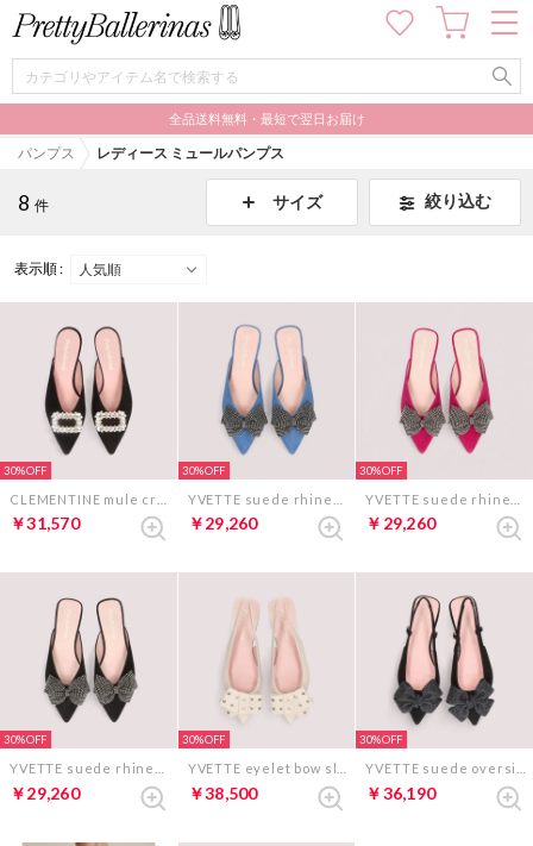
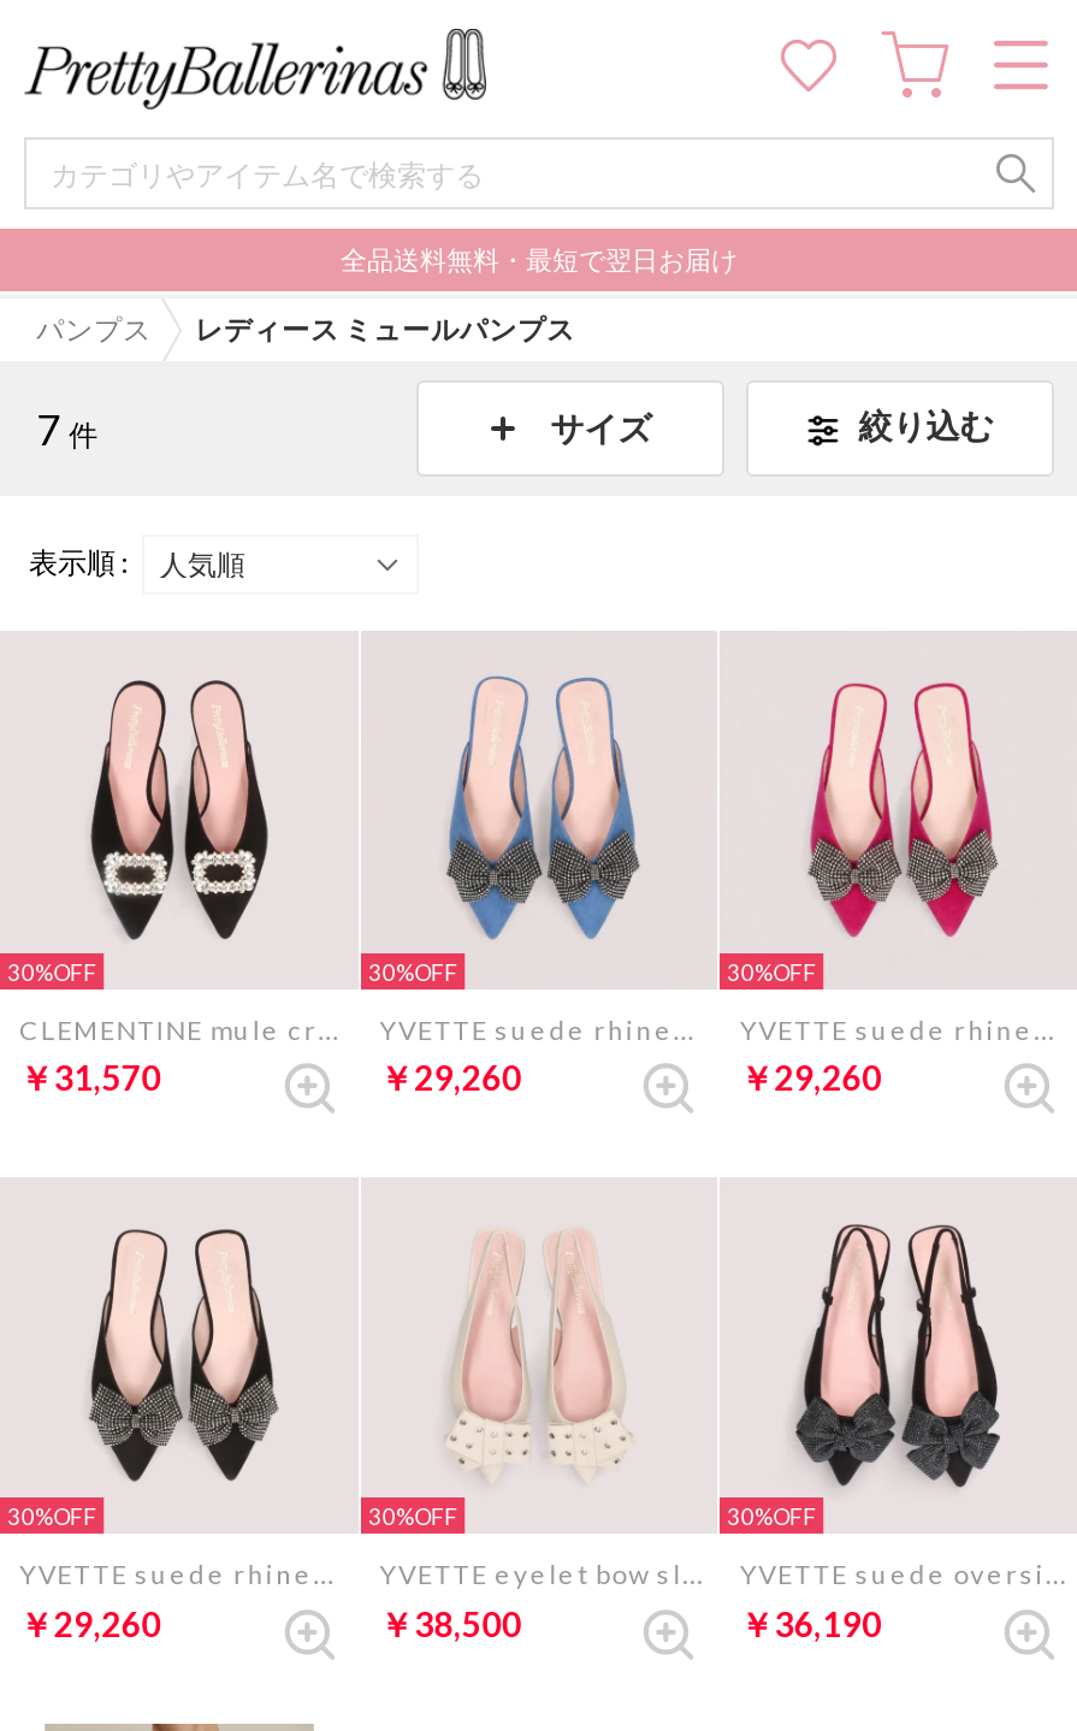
[18,190,49,215] 8 件 -> [36,403,99,454] 7 件

